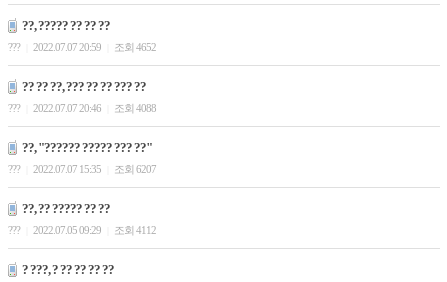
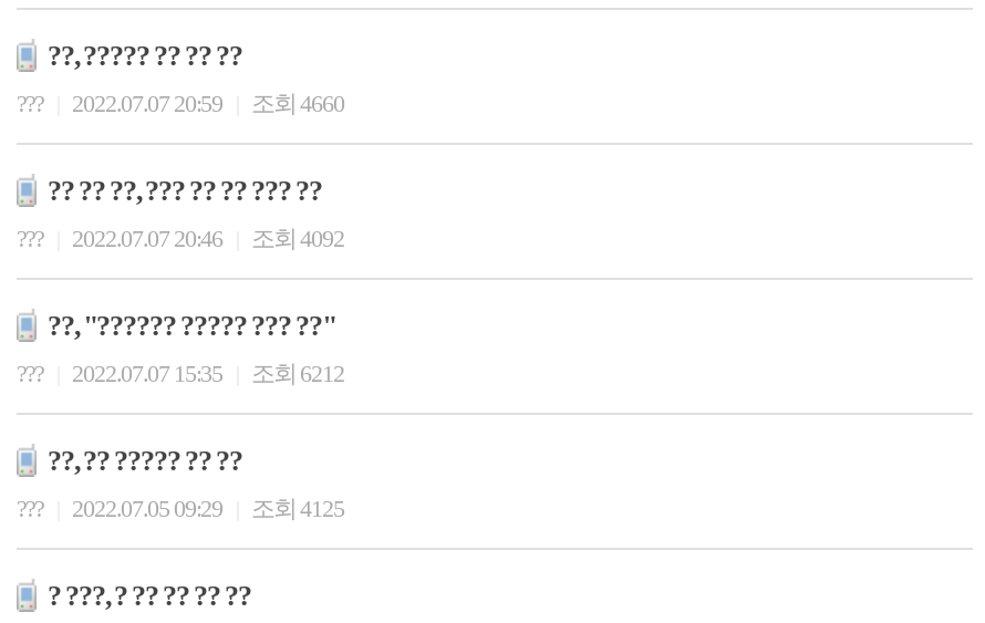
[112,41,156,53] 조회 4652 -> [247,90,344,116] 조회 4660
[112,102,156,114] 조회 4088 -> [247,225,344,251] 조회 4092
[112,163,156,175] 조회 6207 -> [247,360,344,386] 조회 6212
[112,224,156,236] 조회 4112 -> [247,495,344,521] 조회 4125

